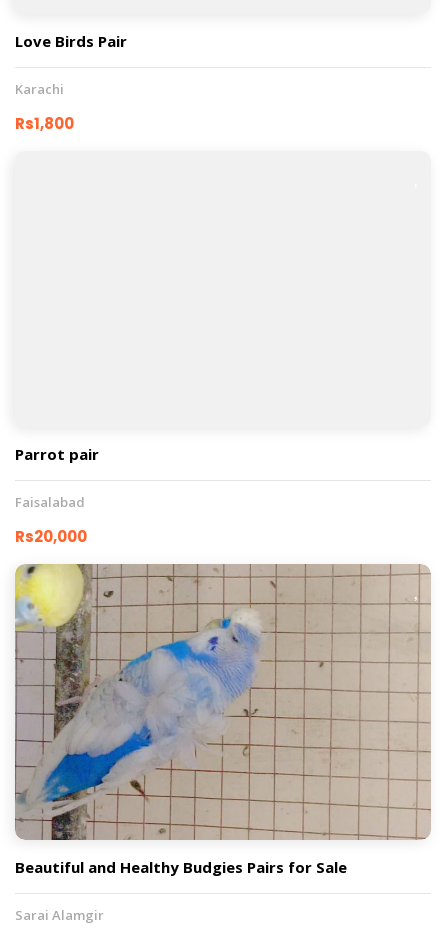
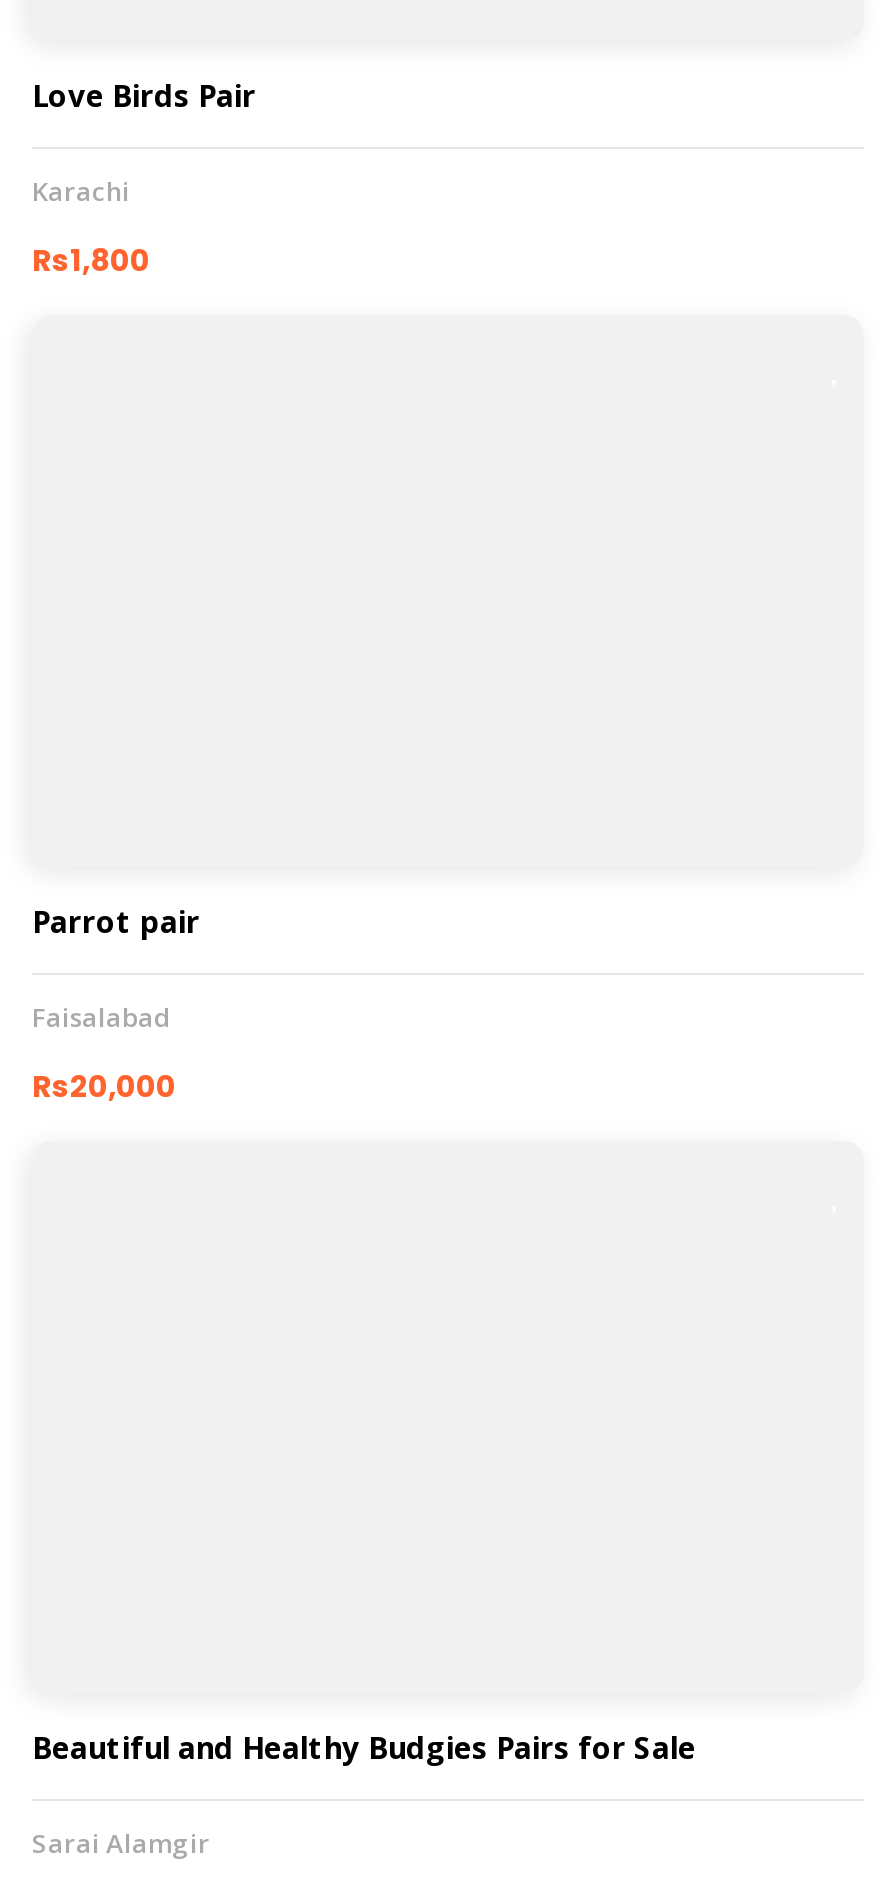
[14,563,432,841] [image] -> none

